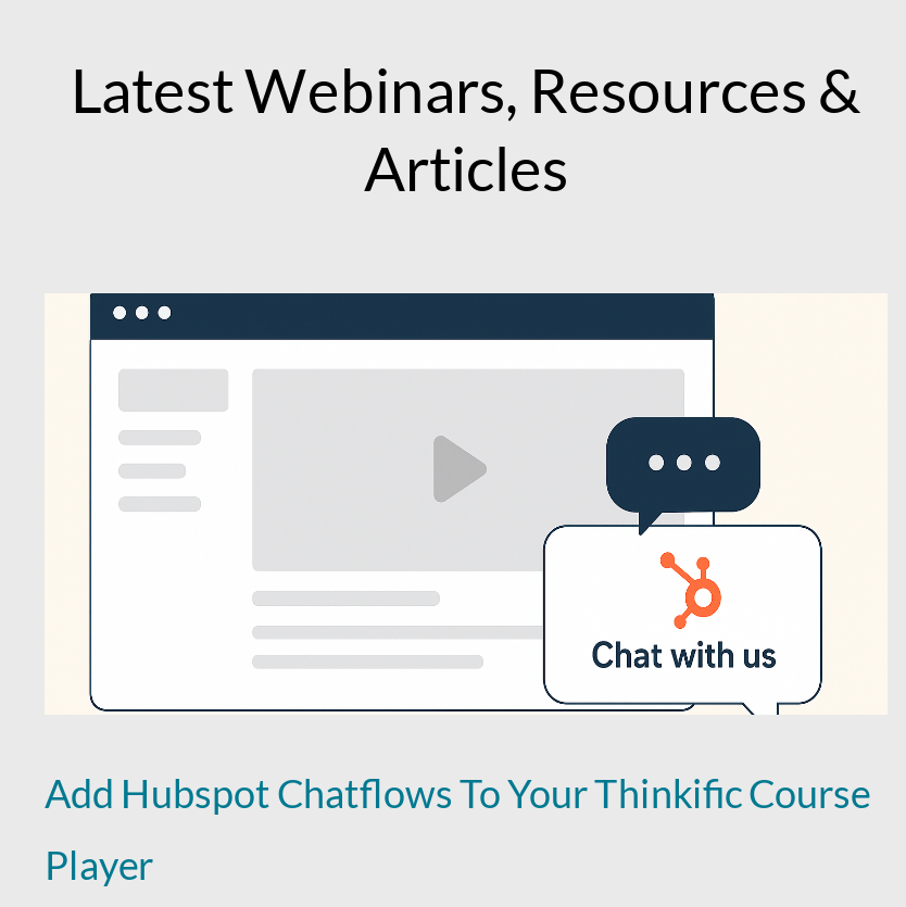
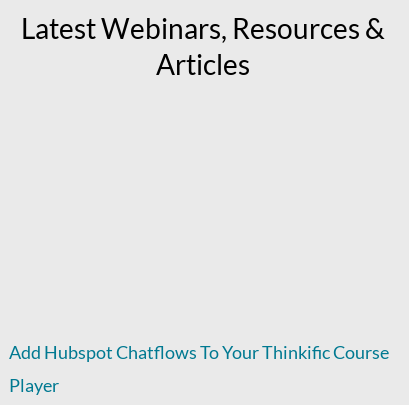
[88,291,825,717] [image] -> none

